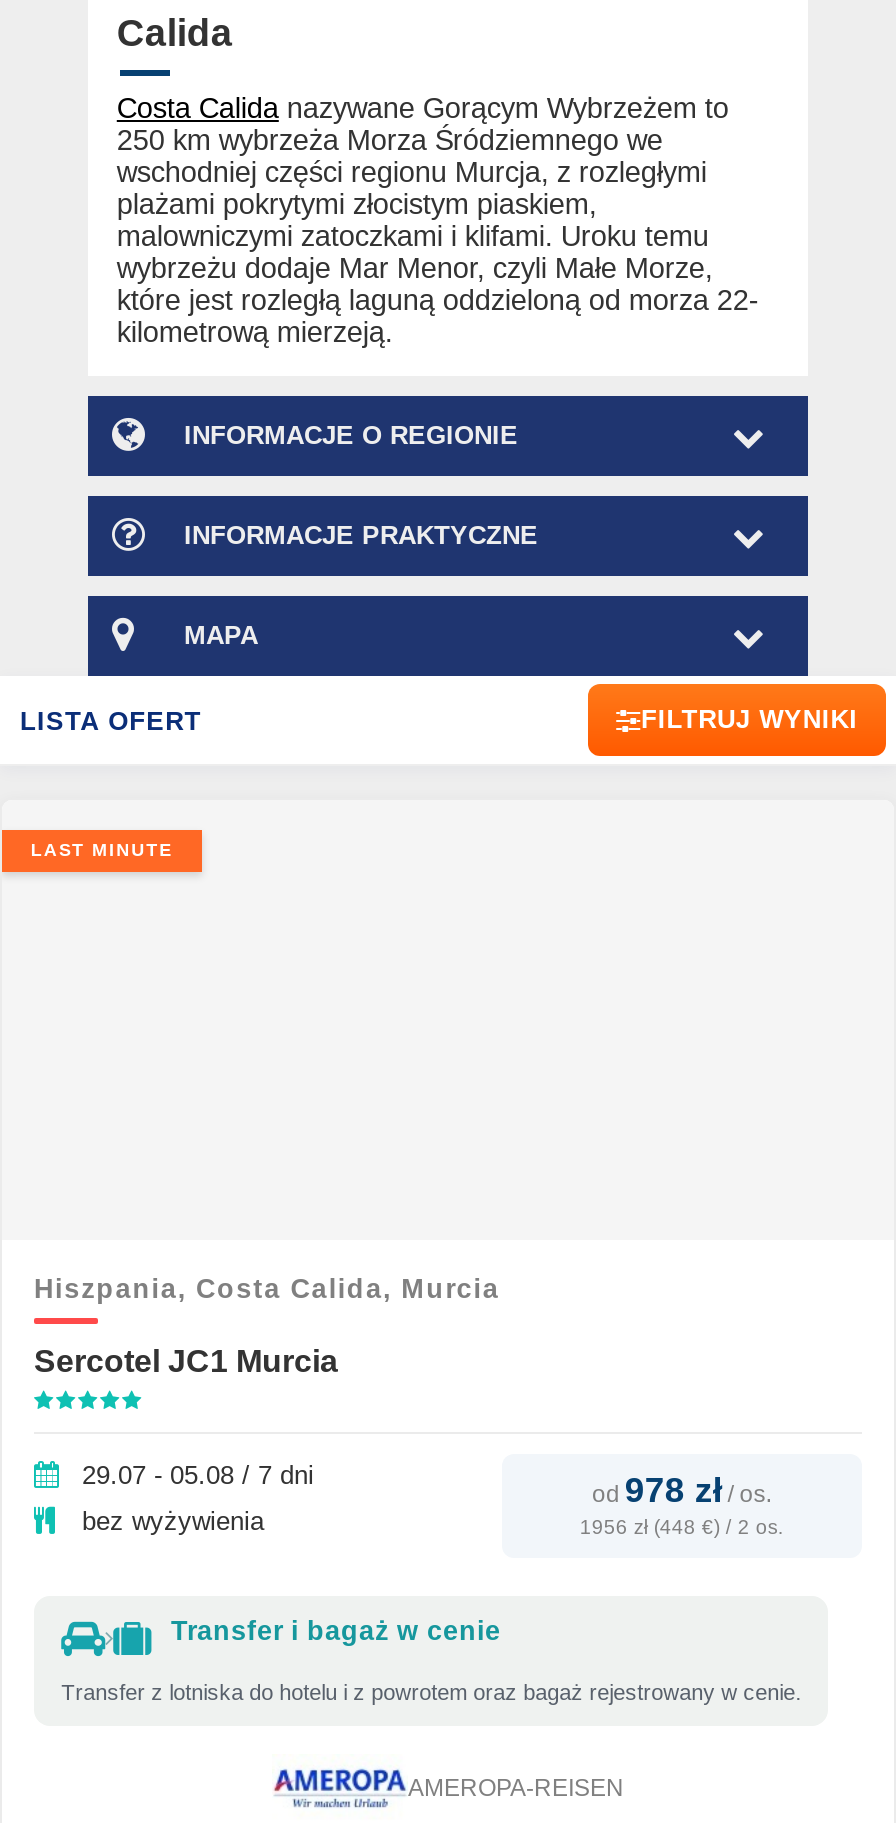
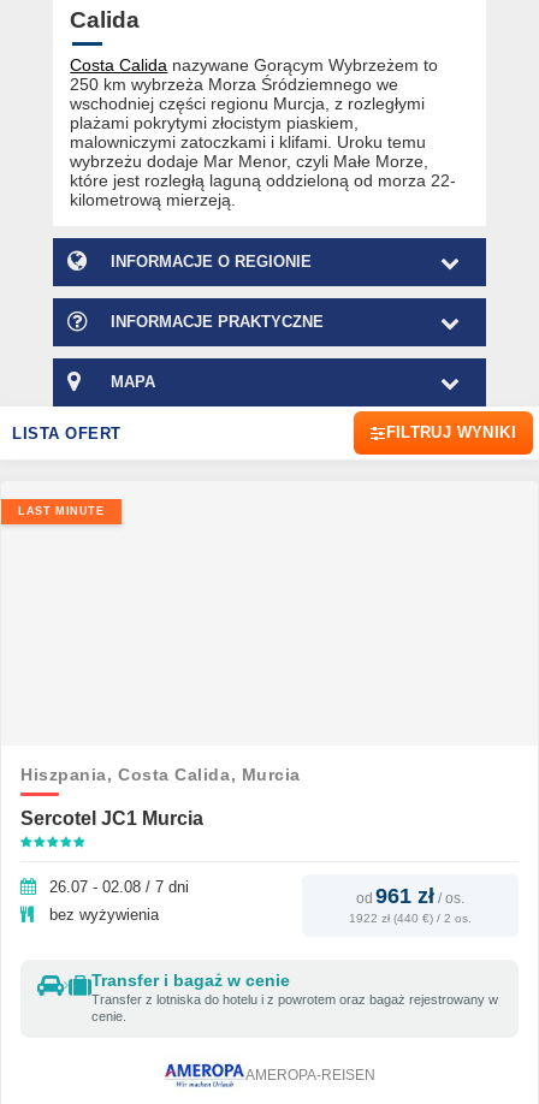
[82,1460,314,1490] 29.07 - 05.08 / 7 dni -> [49,878,189,896] 26.07 - 02.08 / 7 dni
[580,1470,784,1538] od 978 zł / os. | 1956 zł (448 €) / 2 os. -> [349,884,472,925] od 961 zł / os. | 1922 zł (440 €) / 2 os.

